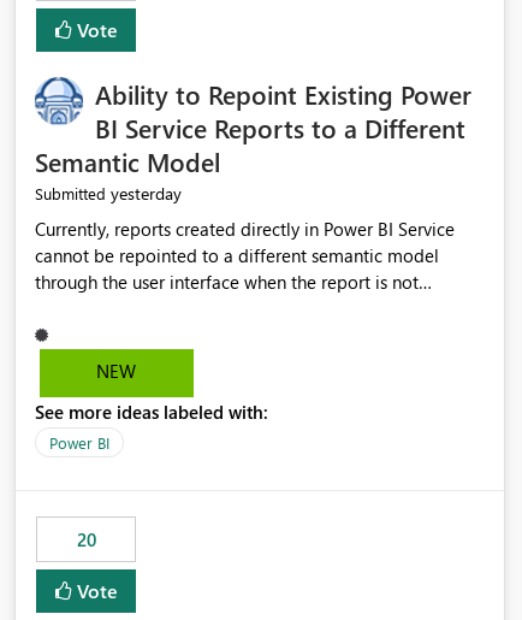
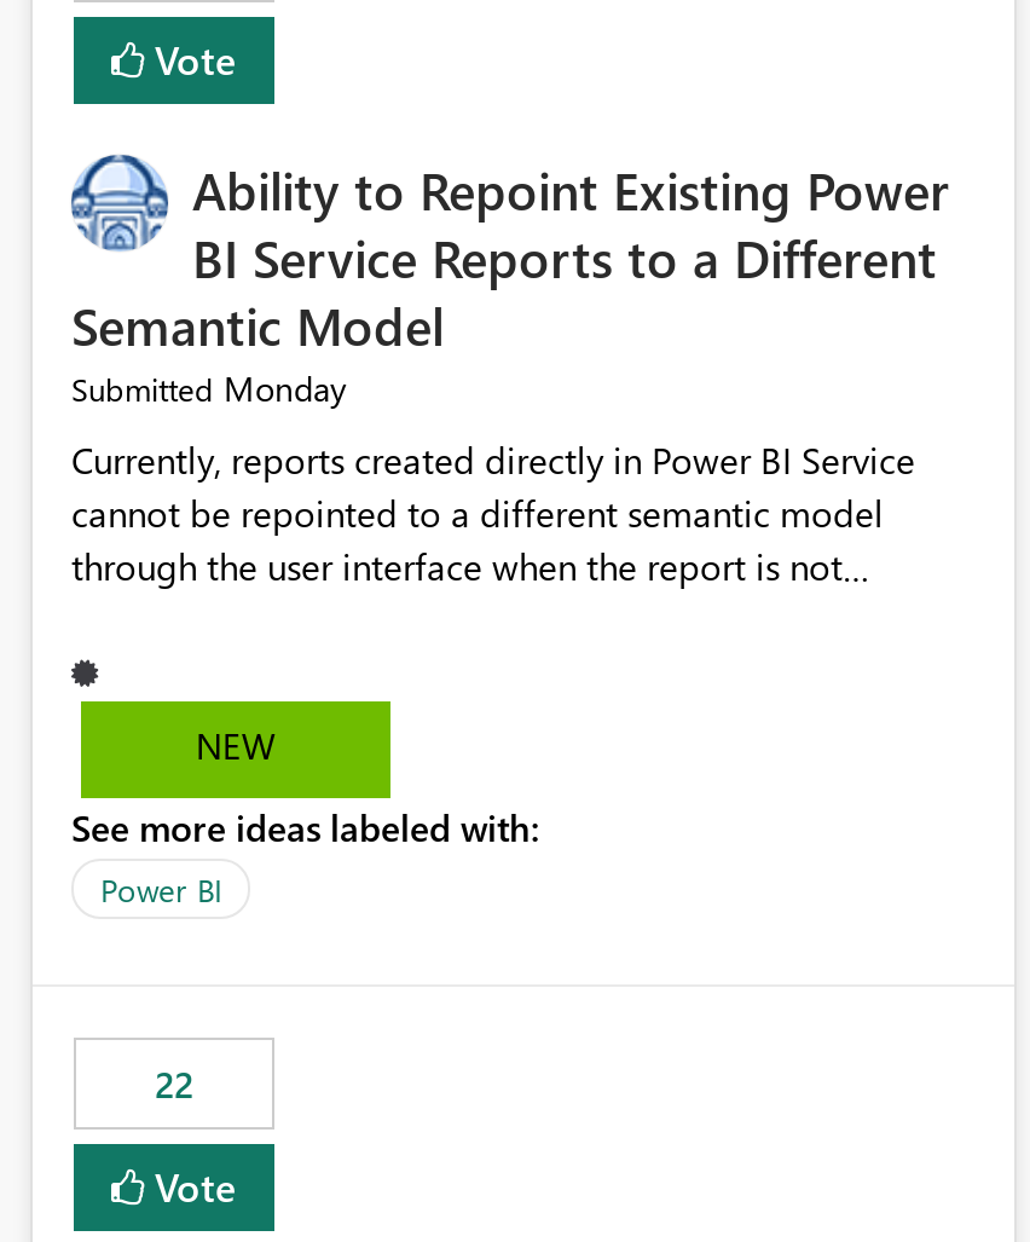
[35,182,182,205] Submitted yesterday -> [71,366,347,412] Submitted Monday
[76,528,96,552] 20 -> [155,1060,193,1109] 22

